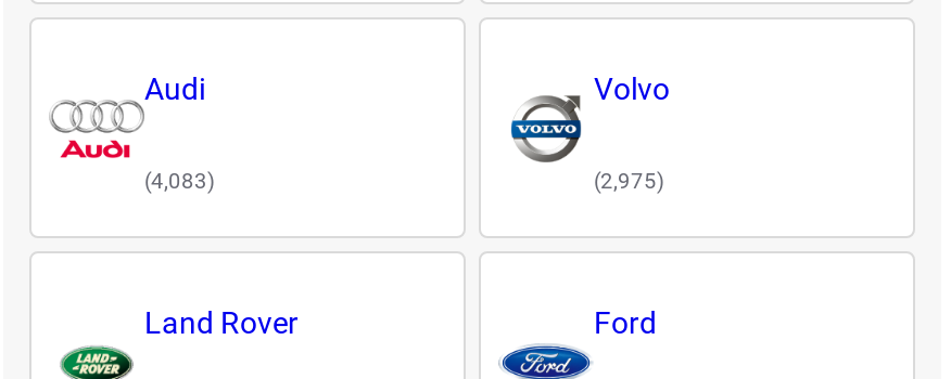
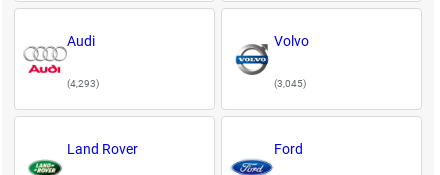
[144,170,214,193] (4,083) -> [67,78,99,89] (4,293)
[594,170,663,193] (2,975) -> [274,78,306,89] (3,045)

